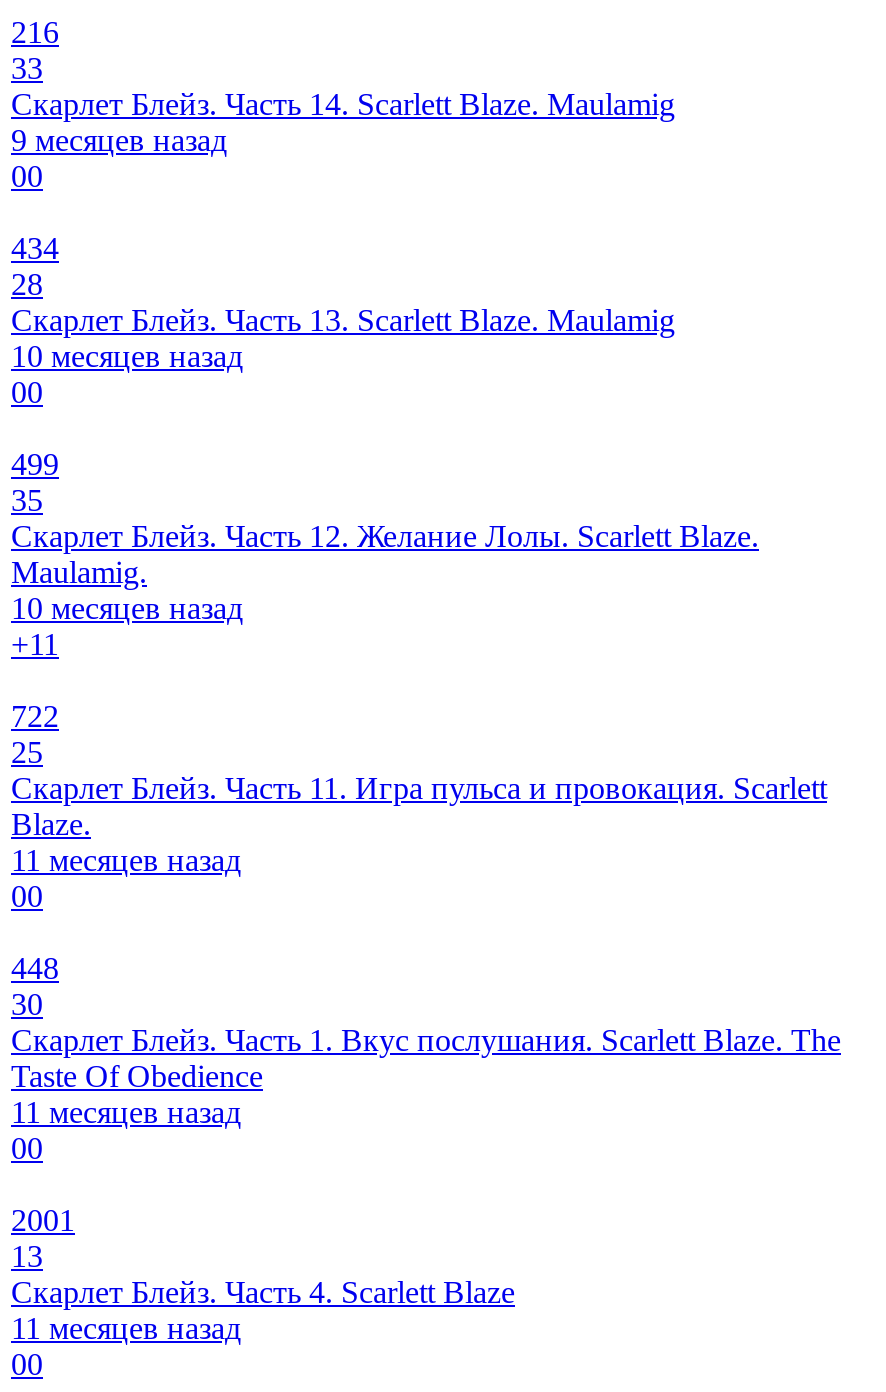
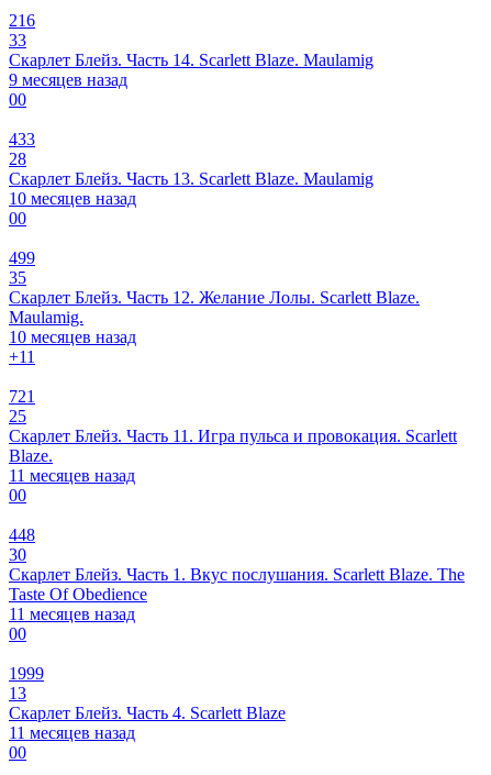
[11,231,59,265] 434 -> [9,130,35,149] 433
[11,699,59,733] 722 -> [9,387,35,406] 721
[11,1203,75,1237] 2001 -> [9,664,44,683] 1999

